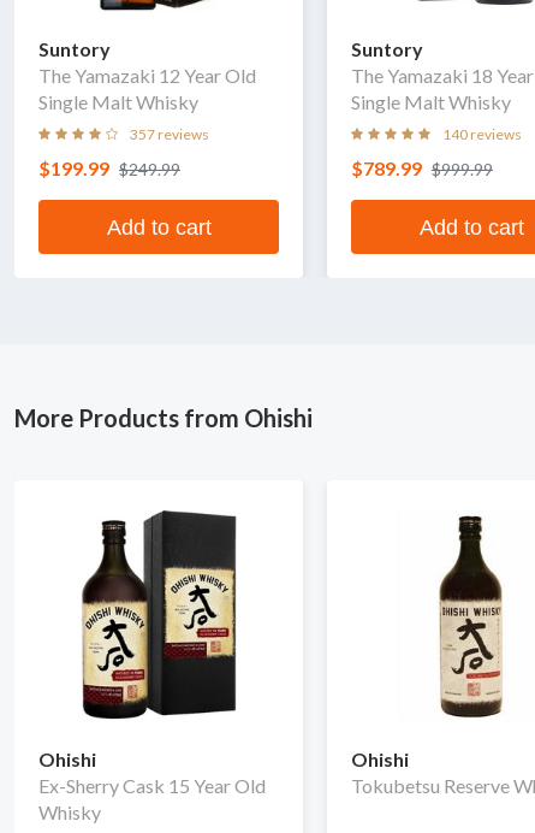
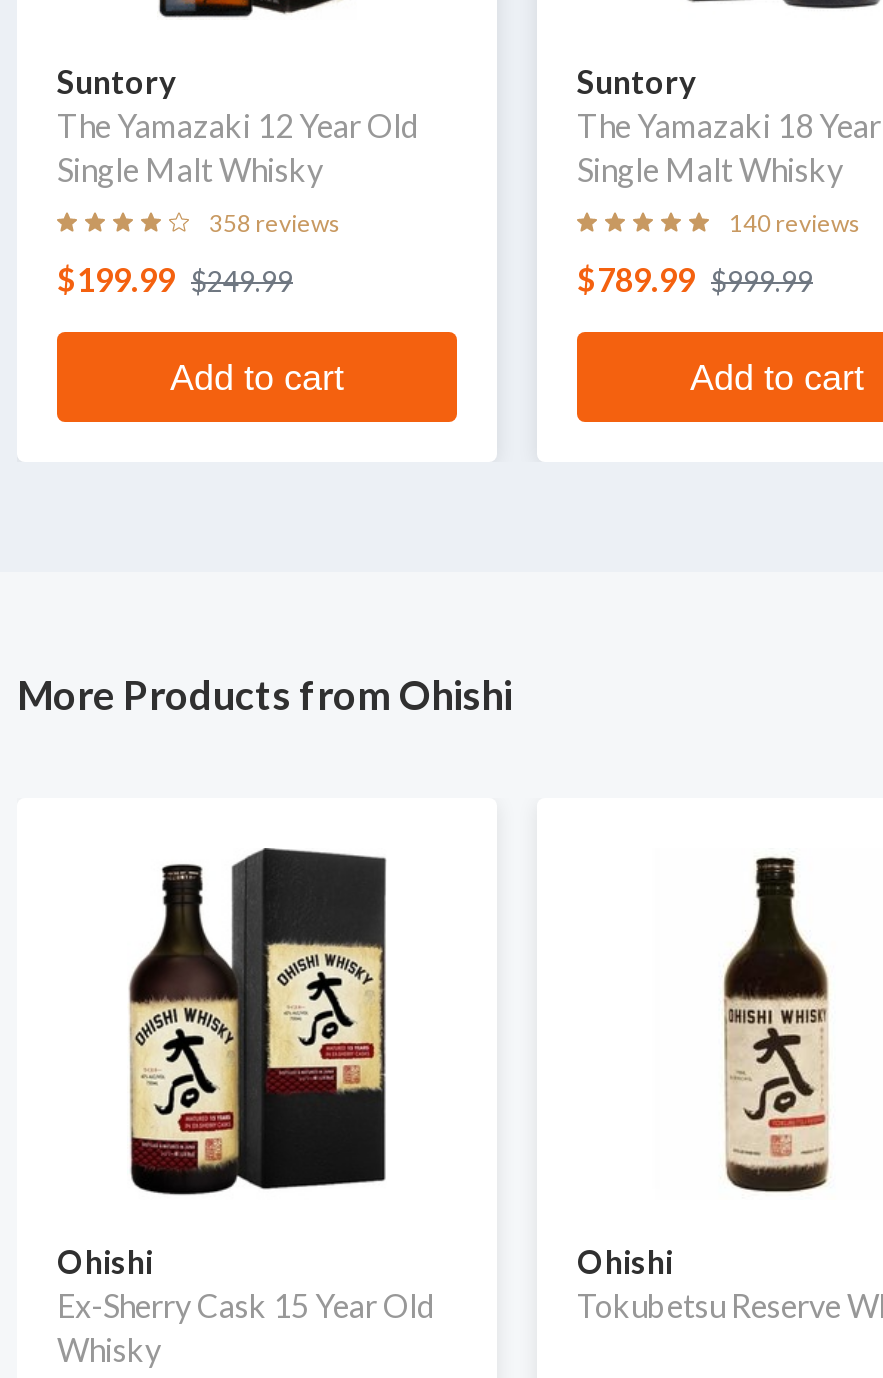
[130,125,209,143] 357 reviews -> [209,208,341,238] 358 reviews

